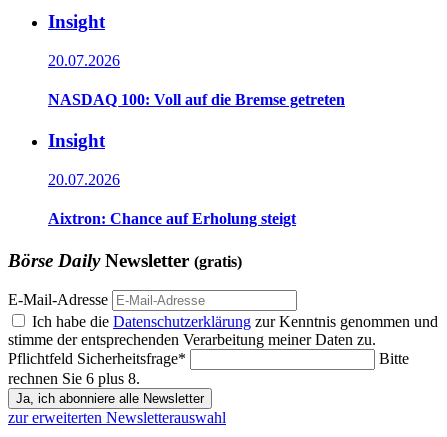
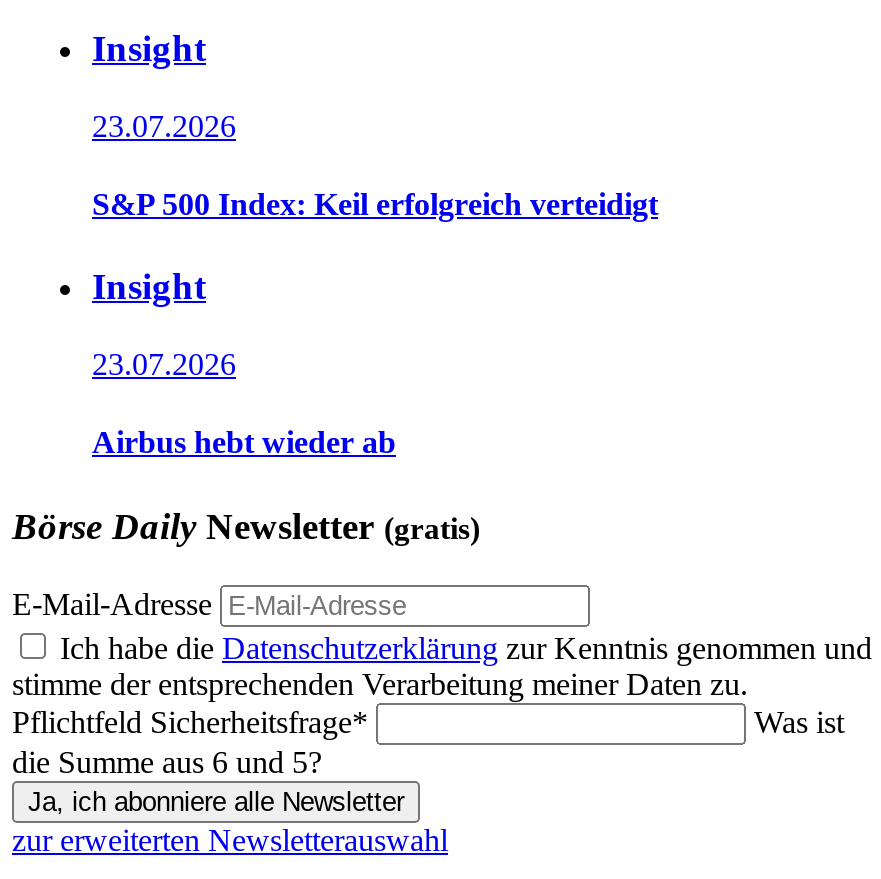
[48,52,120,69] 20.07.2026 -> [92,109,236,143] 23.07.2026
[48,91,345,108] NASDAQ 100: Voll auf die Bremse getreten -> [92,187,658,221] S&P 500 Index: Keil erfolgreich verteidigt
[48,171,120,188] 20.07.2026 -> [92,347,236,381] 23.07.2026
[48,210,296,227] Aixtron: Chance auf Erholung steigt -> [92,426,396,460] Airbus hebt wieder ab
[8,350,409,387] Bitte | rechnen Sie 6 plus 8. -> [12,706,844,780] Was ist | die Summe aus 6 und 5?

